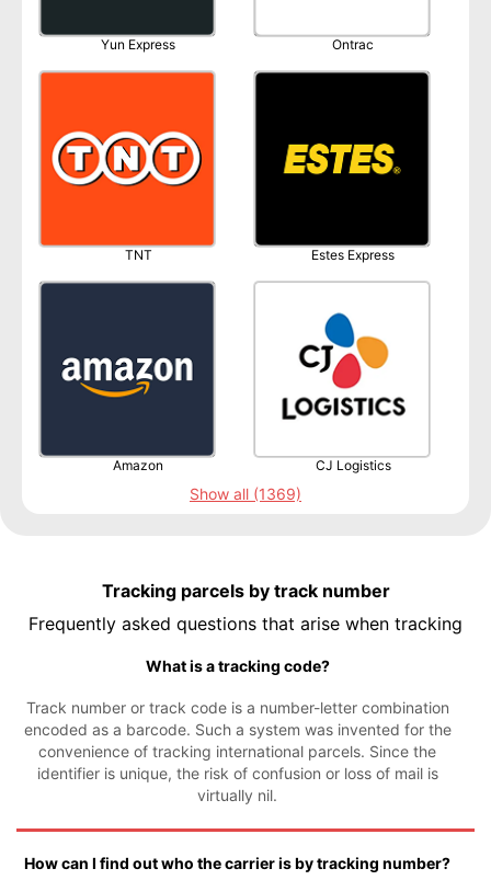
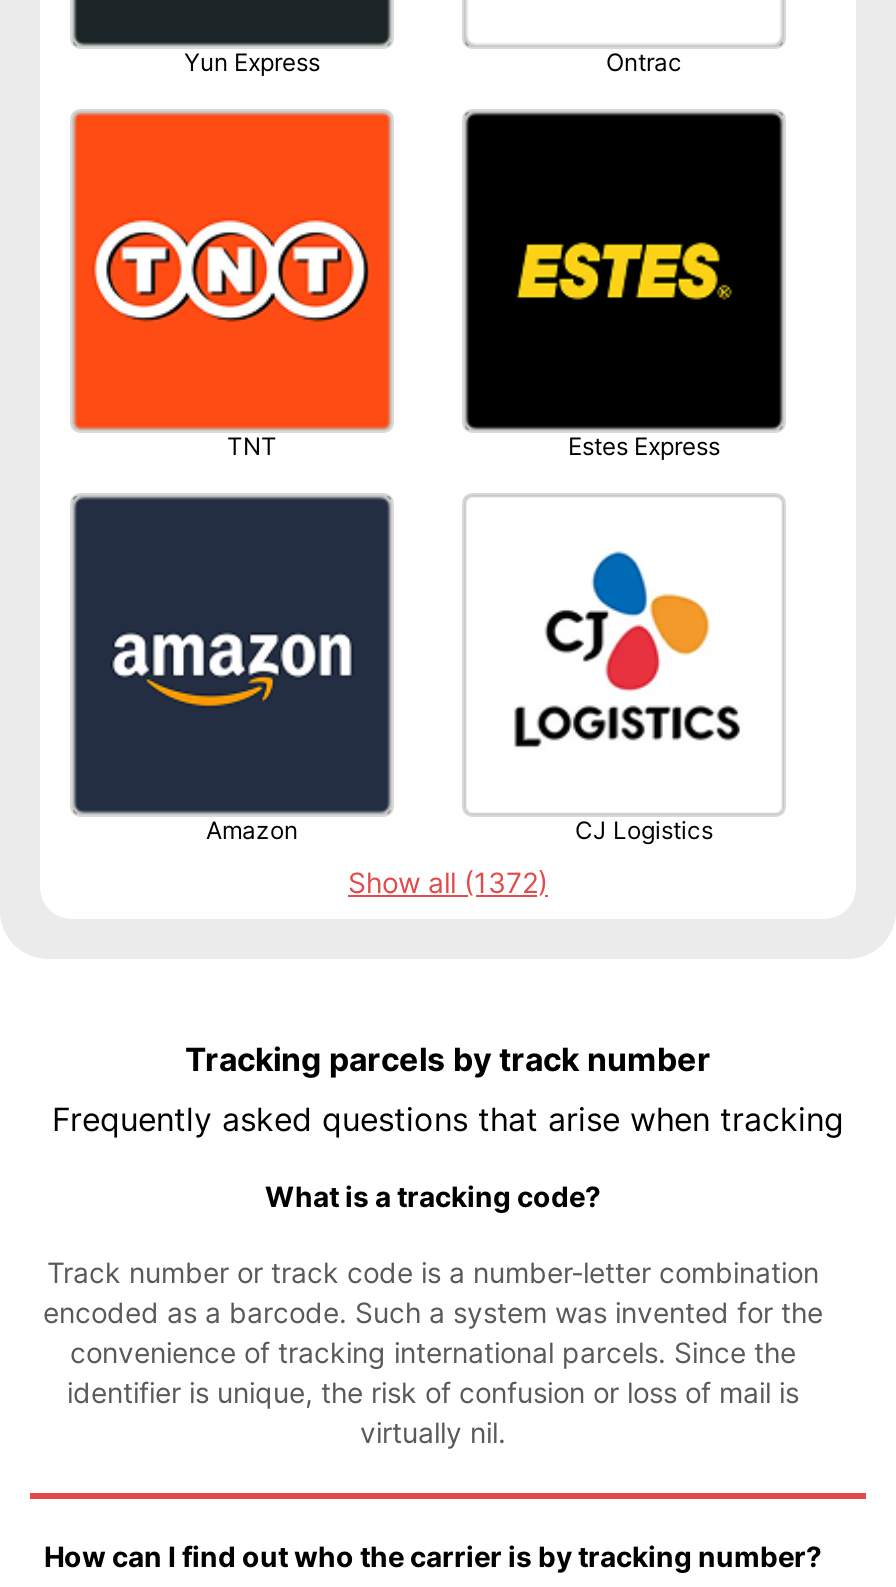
[190,484,301,503] Show all (1369) -> [348,865,548,899] Show all (1372)

